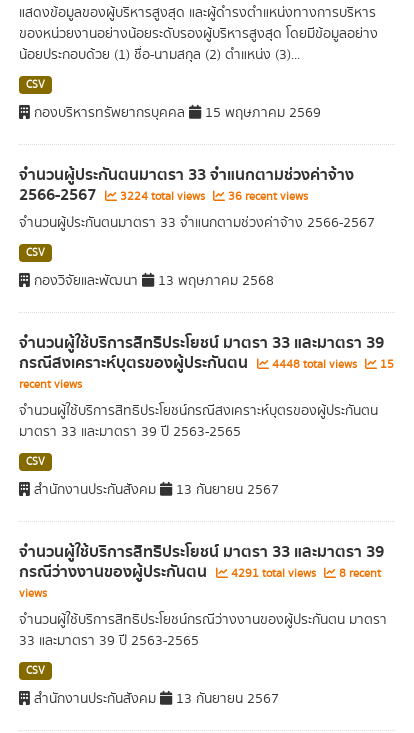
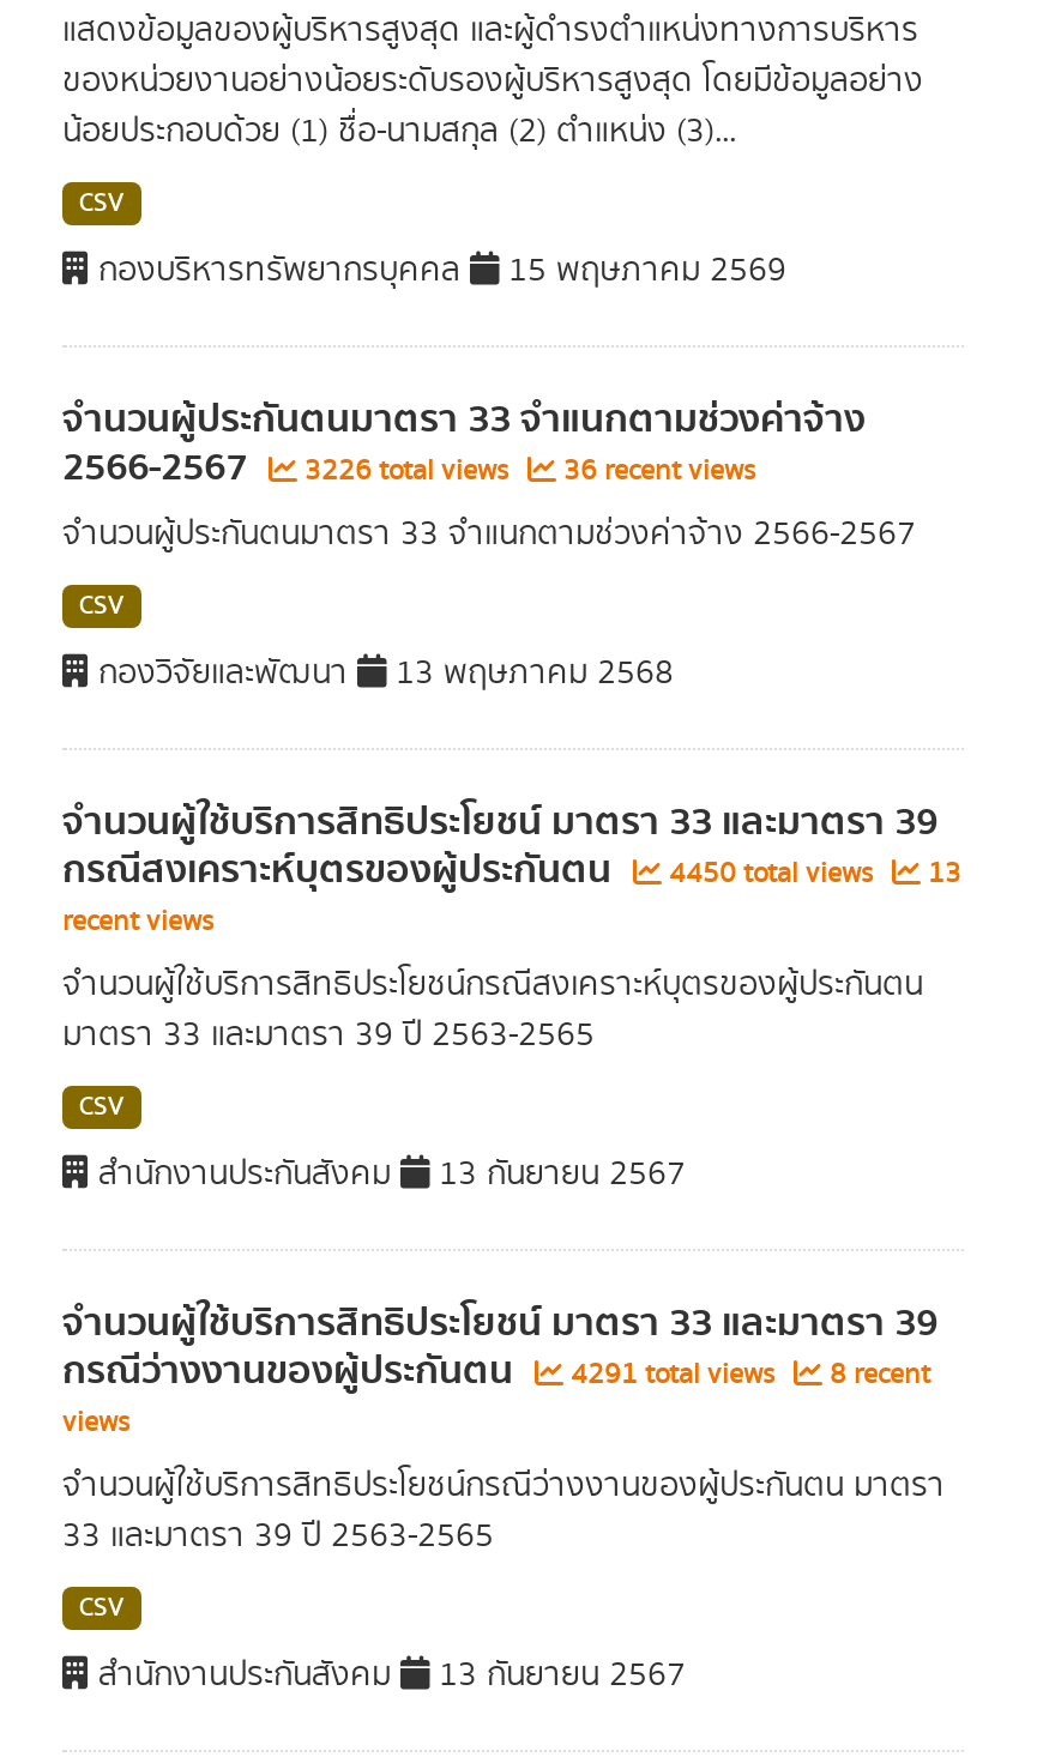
[19,182,308,208] 2566-2567 3224 total views 36 recent views -> [62,436,755,499] 2566-2567 3226 total views 36 recent views
[269,356,360,373] 4448 total views -> [662,853,880,894] 4450 total views
[377,356,394,373] 15 -> [921,853,961,894] 13

